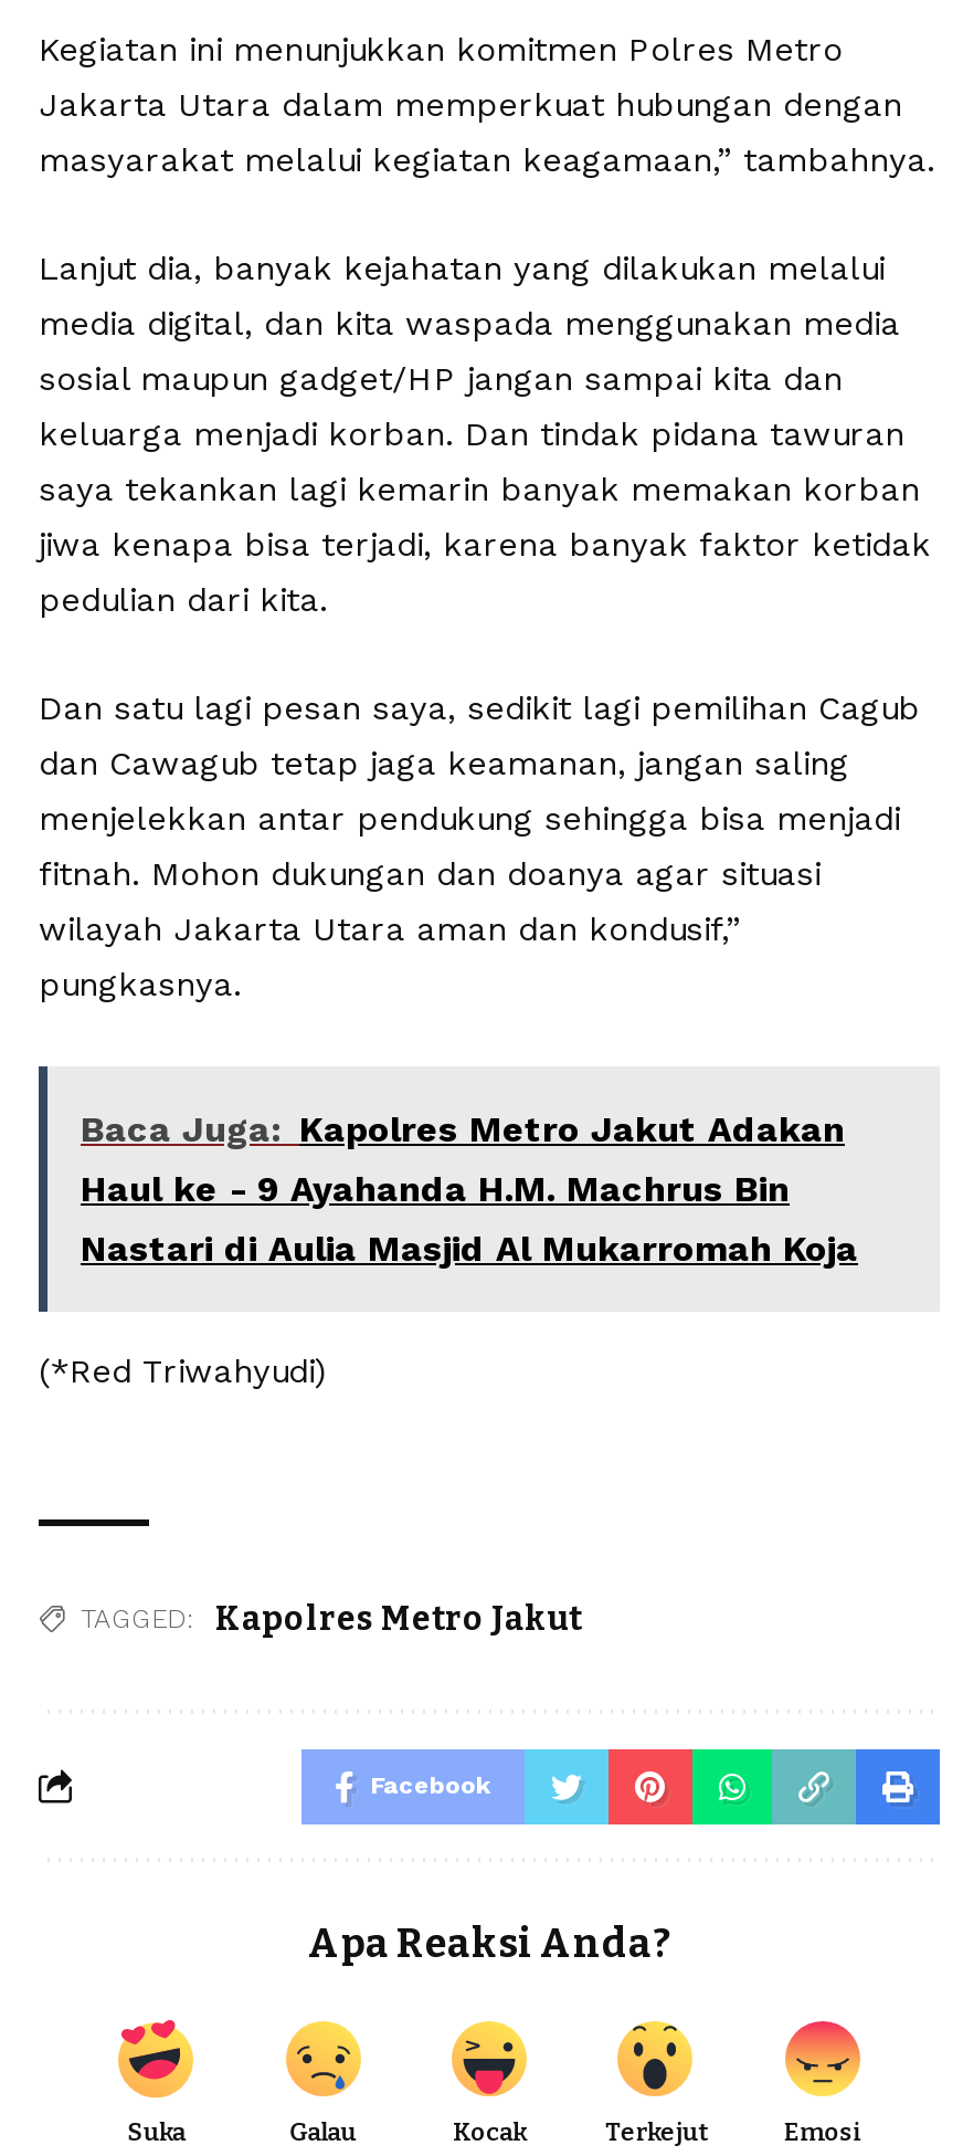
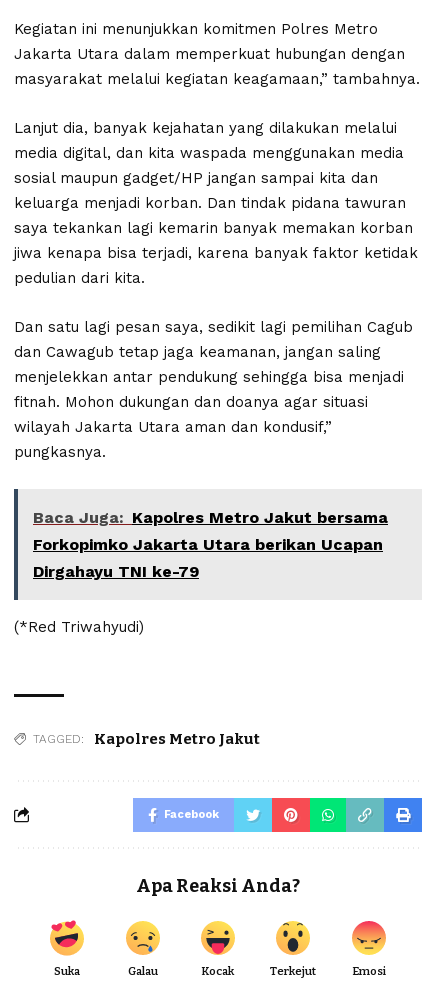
[81,1108,858,1269] Baca Juga: Kapolres Metro Jakut Adakan | Haul ke - 9 Ayahanda H.M. Machrus Bin | Nastari di Aulia Masjid Al Mukarromah Koja -> [33,508,388,581] Baca Juga: Kapolres Metro Jakut bersama | Forkopimko Jakarta Utara berikan Ucapan | Dirgahayu TNI ke-79

